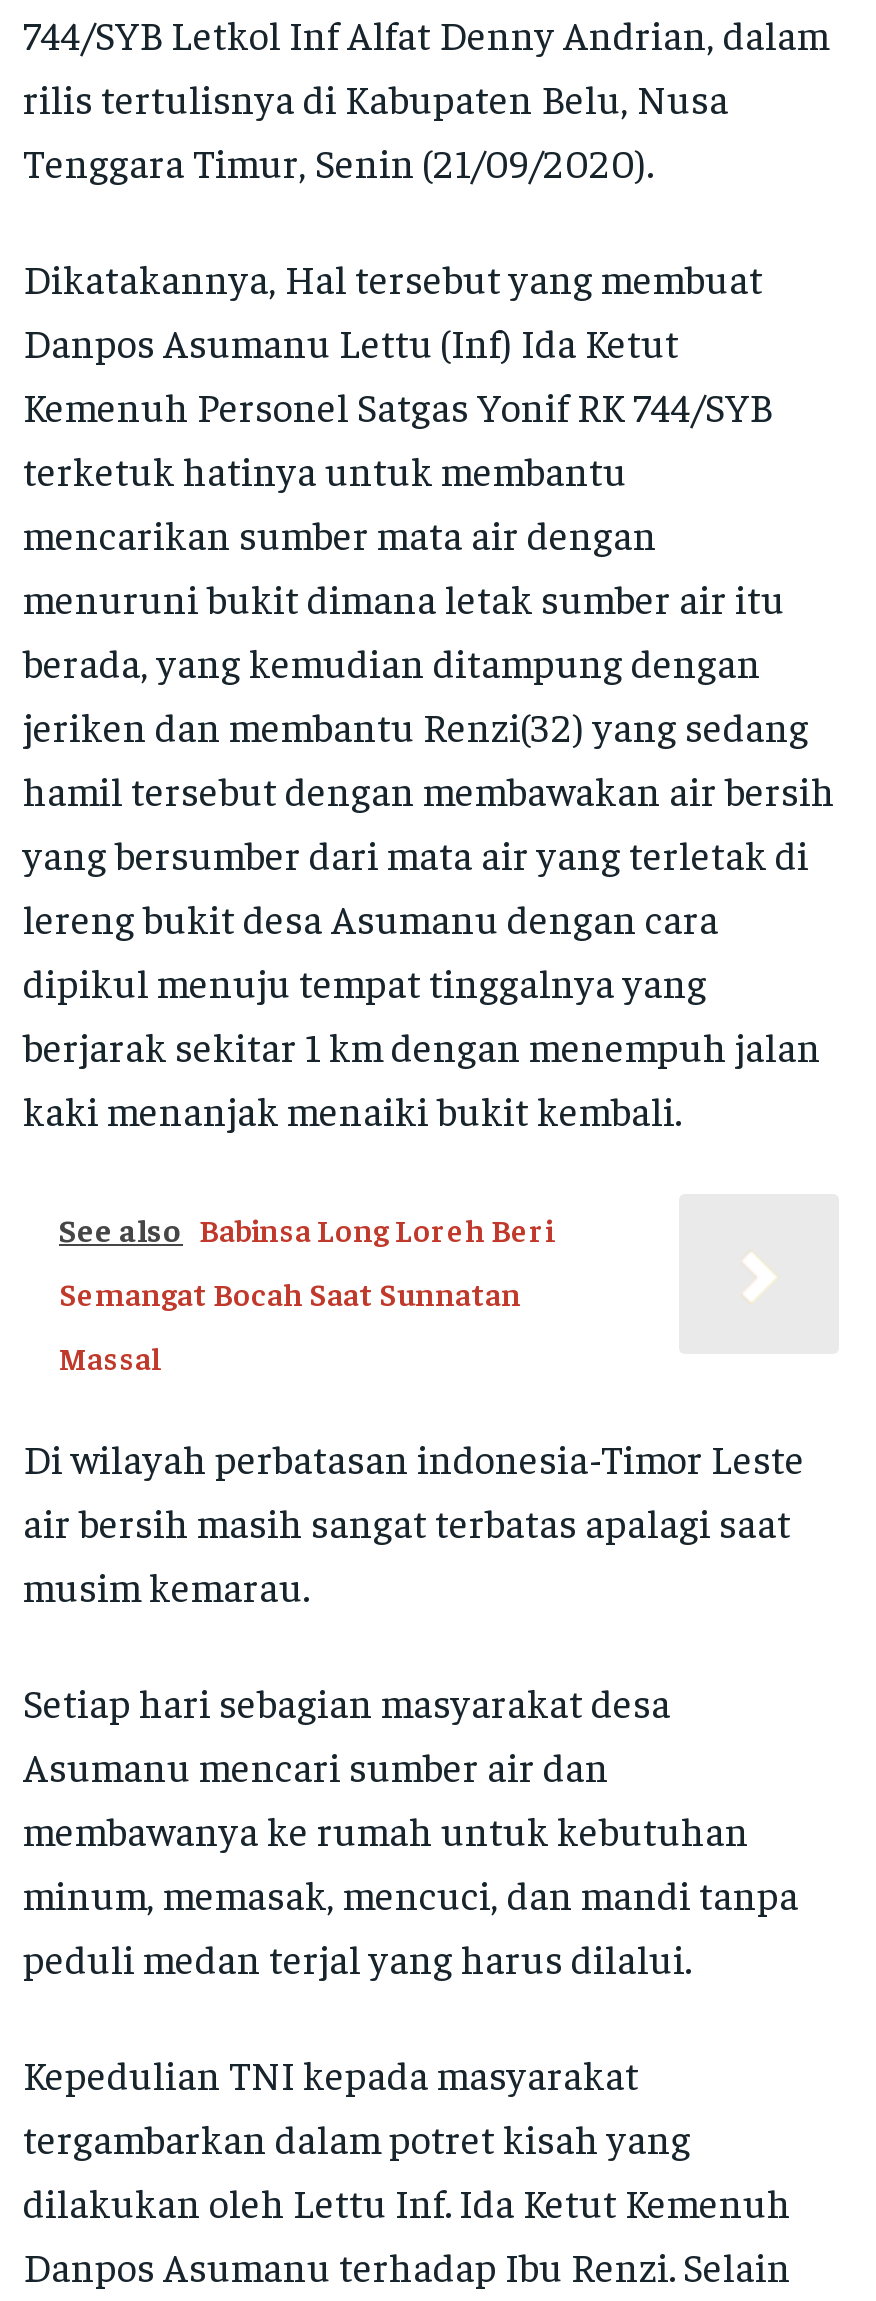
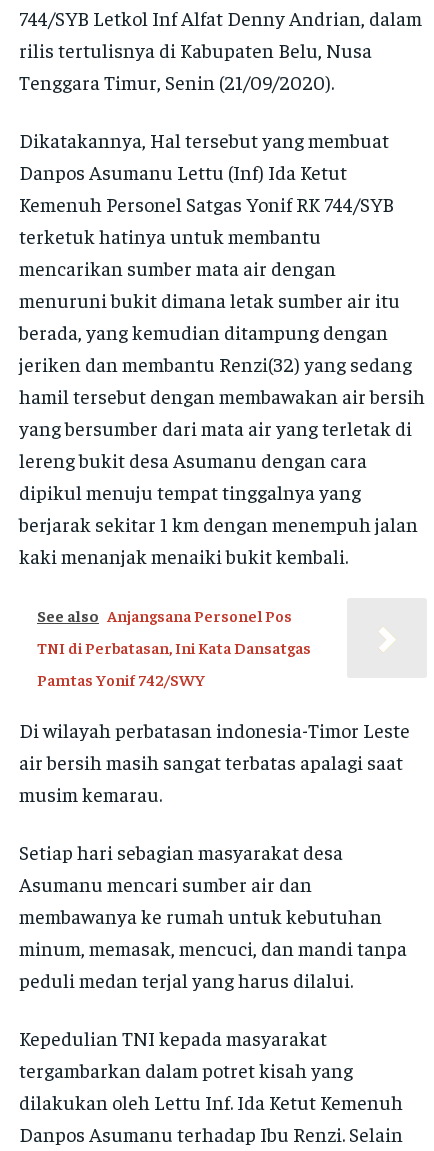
[59,1208,553,1248] See also Babinsa Long Loreh Beri -> [37,605,292,625] See also Anjangsana Personel Pos
[59,1272,521,1312] Semangat Bocah Saat Sunnatan -> [37,637,311,657] TNI di Perbatasan, Ini Kata Dansatgas
[59,1336,161,1376] Massal -> [37,669,205,689] Pamtas Yonif 742/SWY

